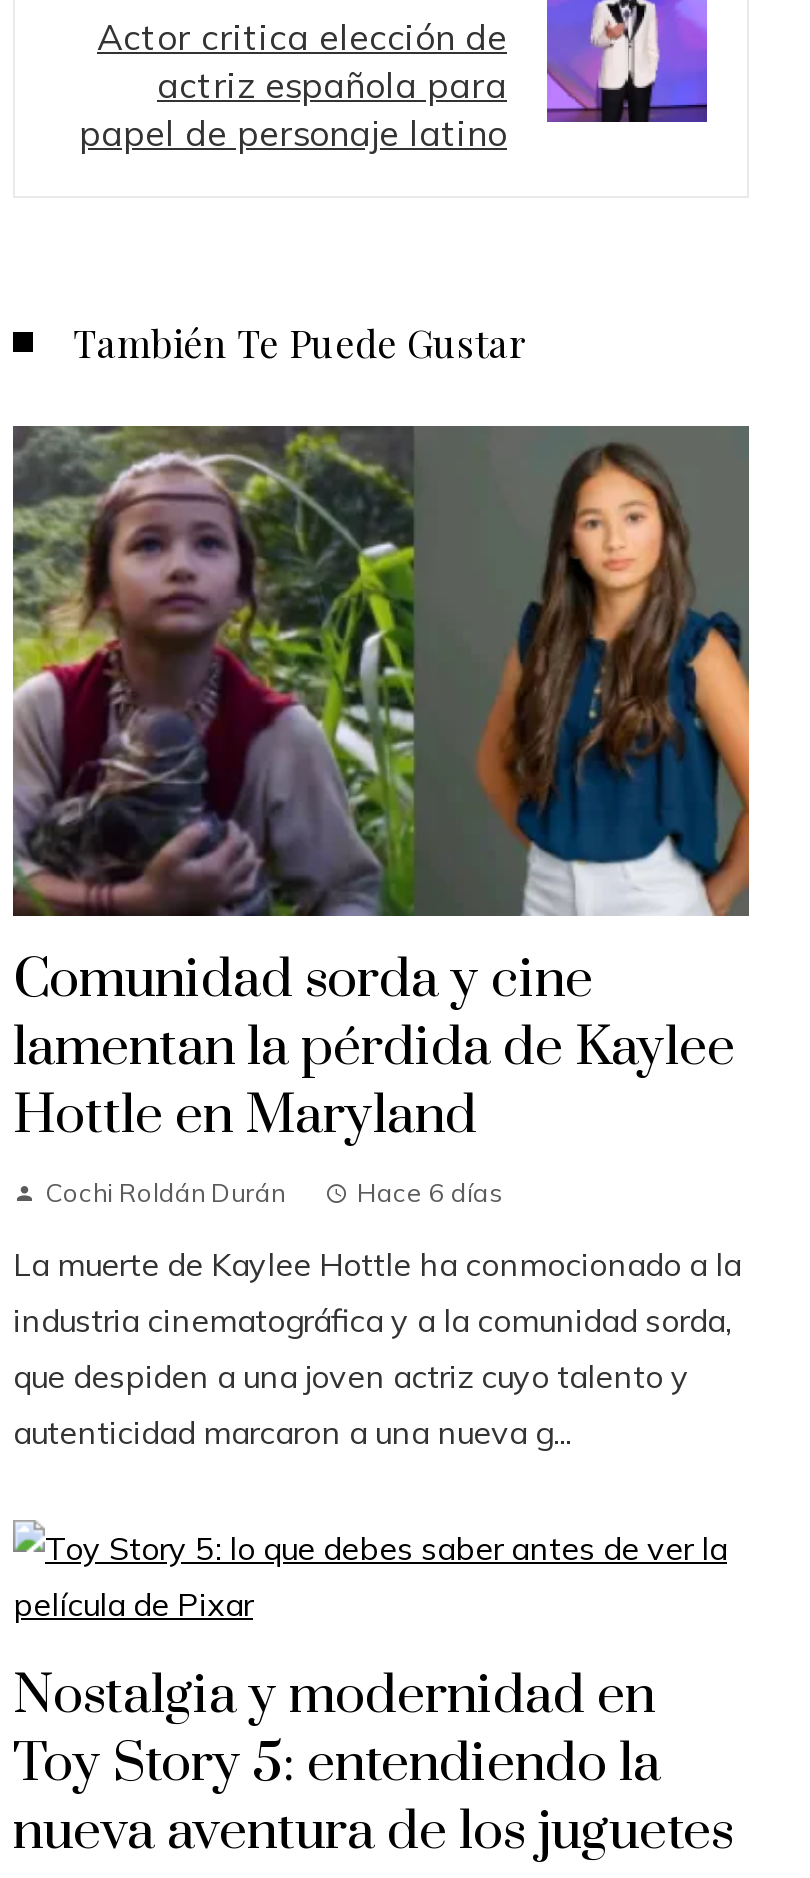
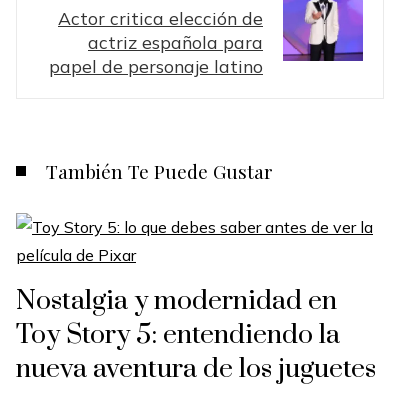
[11,424,751,1452] [image] | Comunidad sorda y cine | lamentan la pérdida de Kaylee | Hottle en Maryland | Cochi Roldán Durán | Hace 6 días | La muerte de Kaylee Hottle ha conmocionado a la | industria cinematográfica y a la comunidad sorda, | que despiden a una joven actriz cuyo talento y | autenticidad marcaron a una nueva g... -> none

